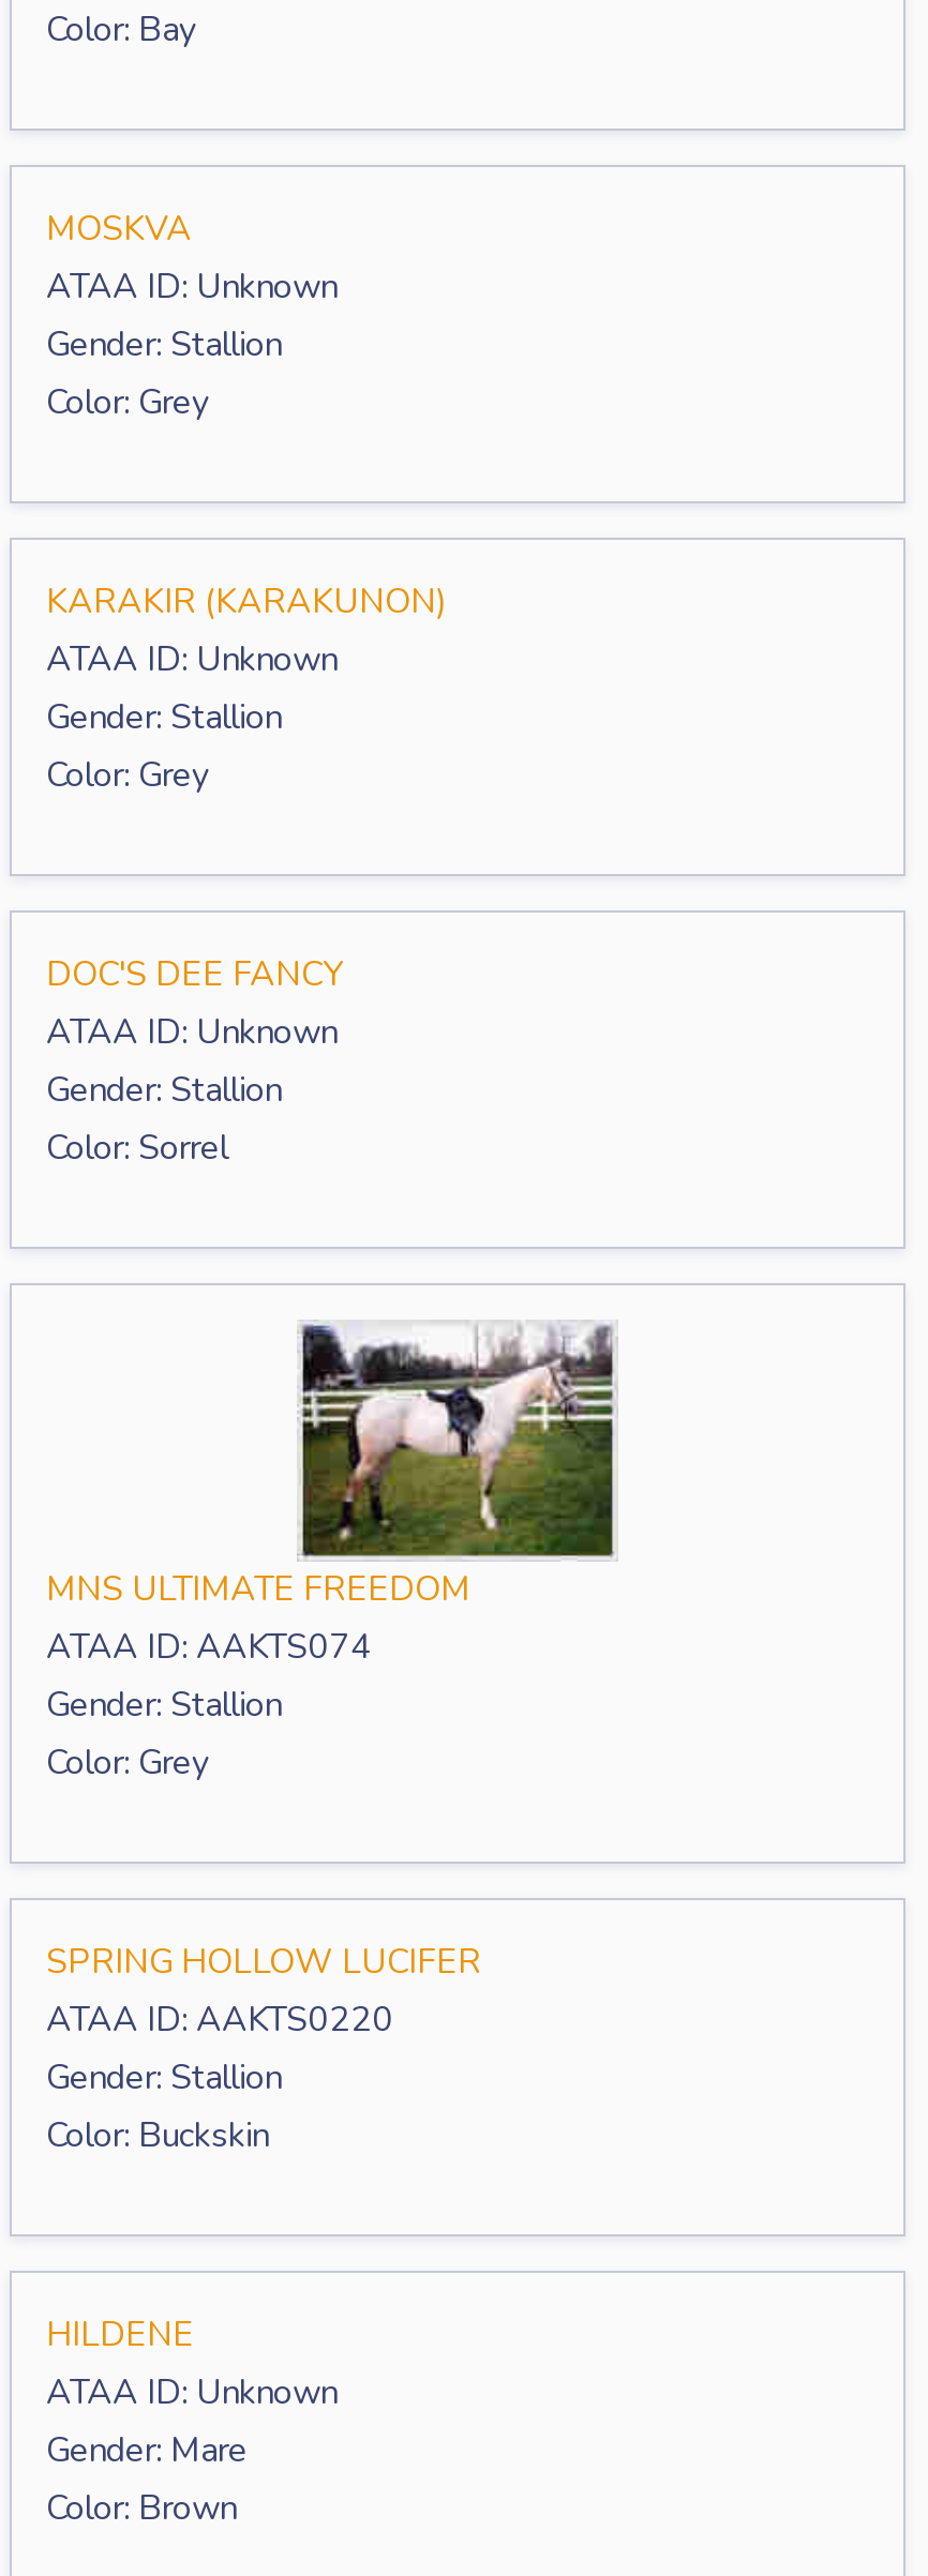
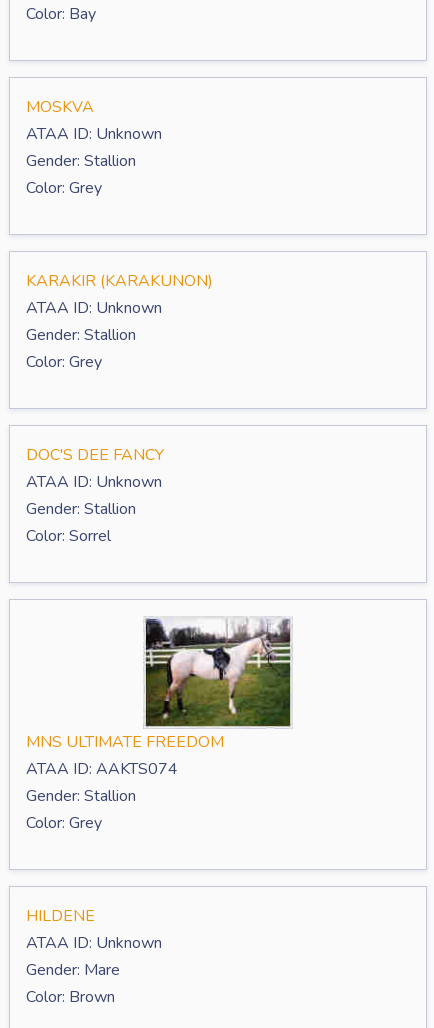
[46,1938,481,2159] SPRING HOLLOW LUCIFER | ATAA ID: AAKTS0220 | Gender: Stallion | Color: Buckskin -> none

